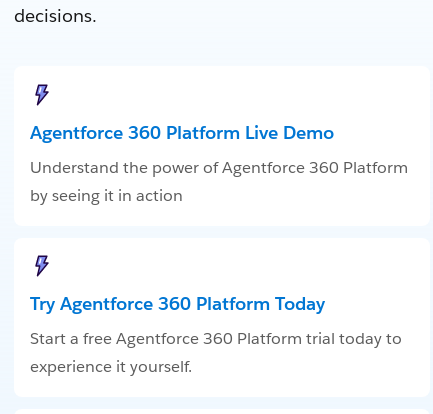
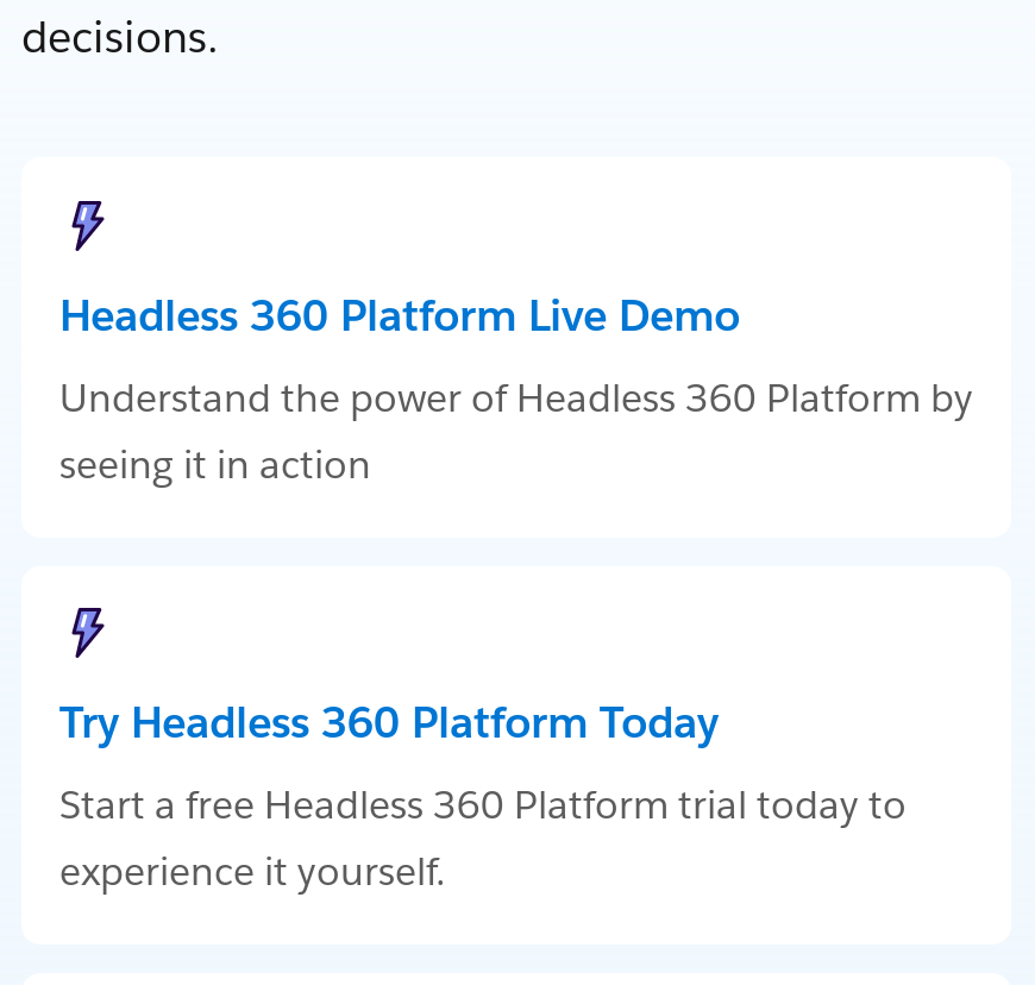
[30,121,334,144] Agentforce 360 Platform Live Demo -> [59,287,740,342] Headless 360 Platform Live Demo
[30,157,408,206] Understand the power of Agentforce 360 Platform | by seeing it in action -> [59,373,973,489] Understand the power of Headless 360 Platform by | seeing it in action
[30,292,325,315] Try Agentforce 360 Platform Today -> [59,696,719,751] Try Headless 360 Platform Today
[30,328,402,349] Start a free Agentforce 360 Platform trial today to -> [59,782,907,832] Start a free Headless 360 Platform trial today to

